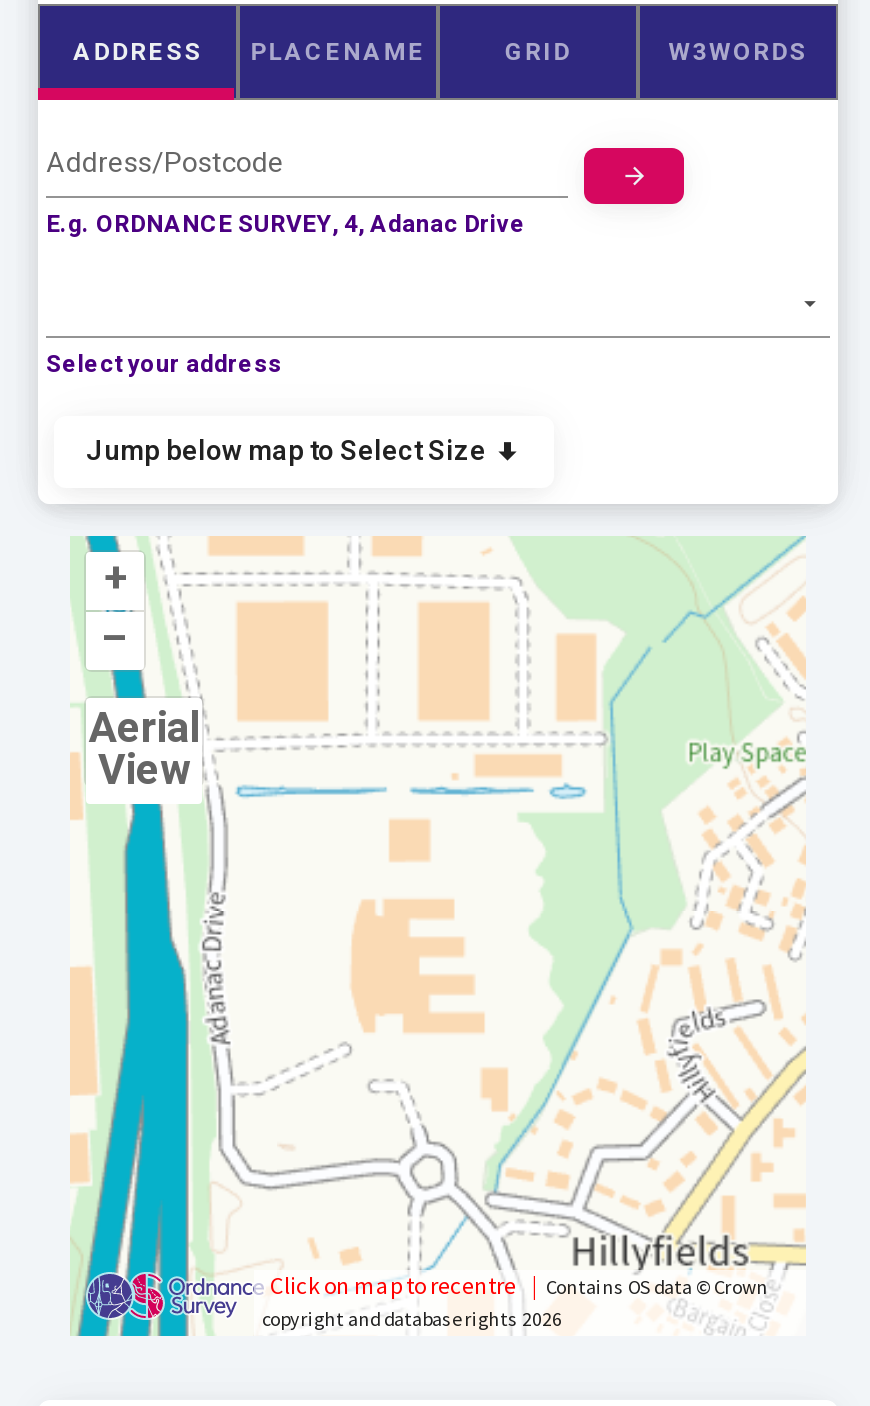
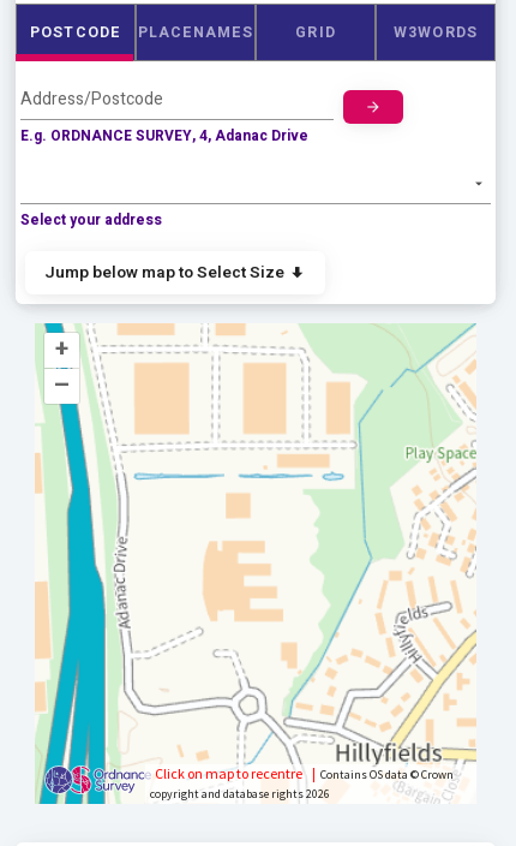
[73,34,426,70] ADDRESS | PLACENAME -> [30,22,254,43] POSTCODE | PLACENAMES
[89,698,199,802] Aerial | View -> none

